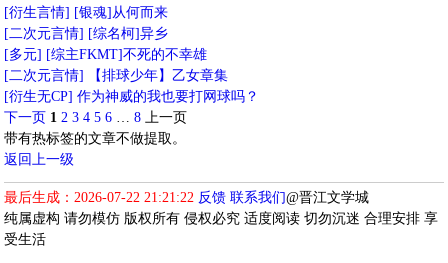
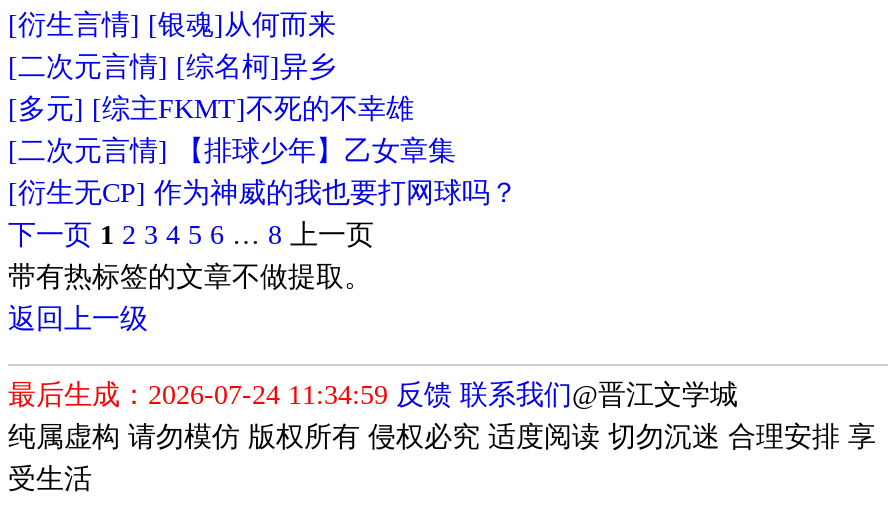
[4,190,369,205] 最后生成：2026-07-22 21:21:22 反馈 联系我们@晋江文学城 -> [8,380,738,410] 最后生成：2026-07-24 11:34:59 反馈 联系我们@晋江文学城

